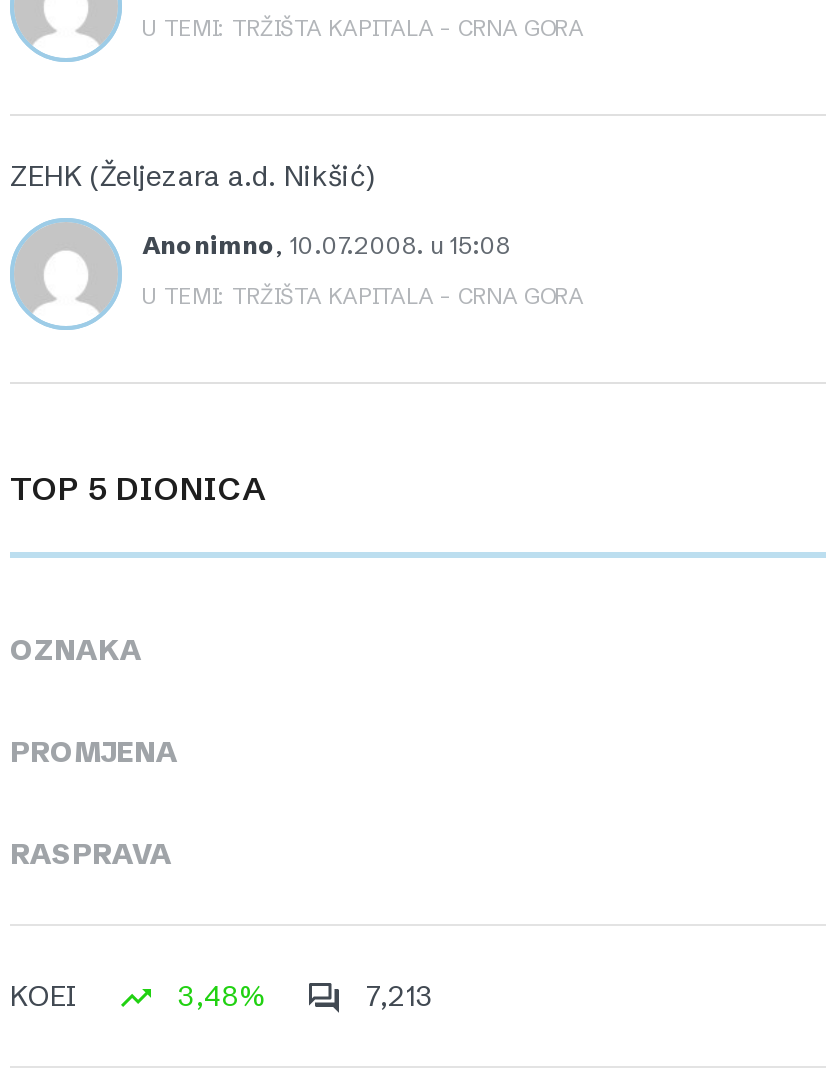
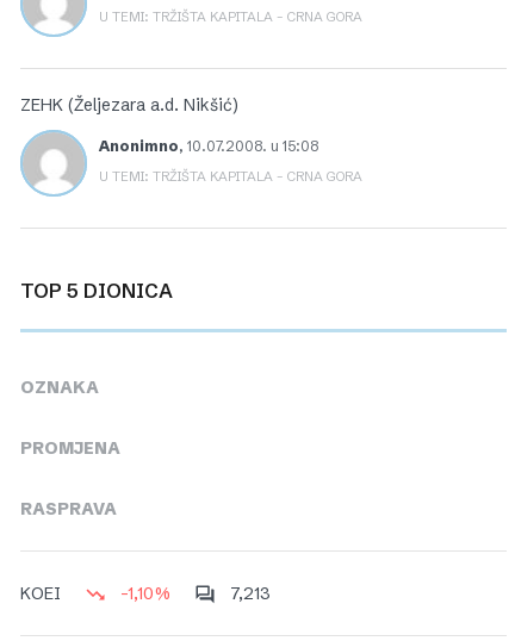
[170,978,266,1014] 3,48% -> [116,583,170,604] -1,10%

